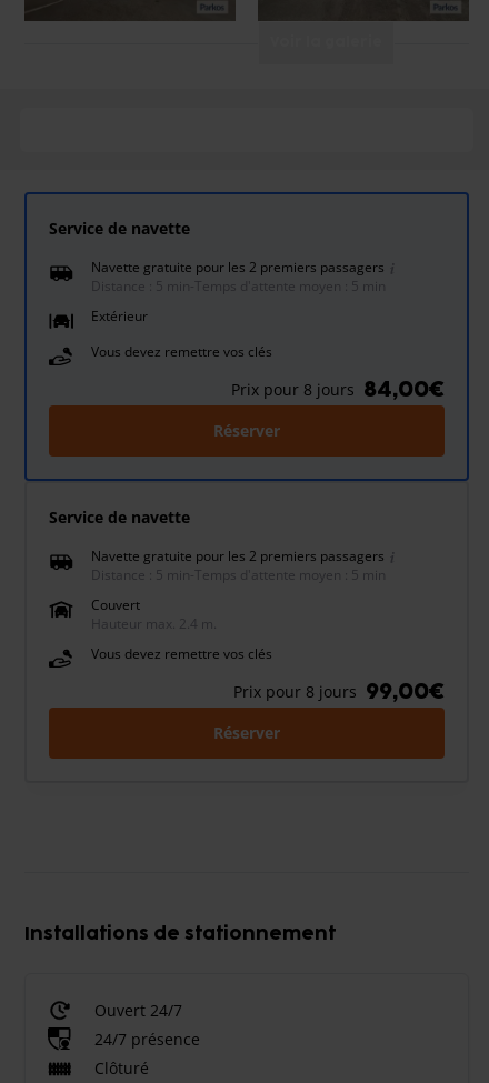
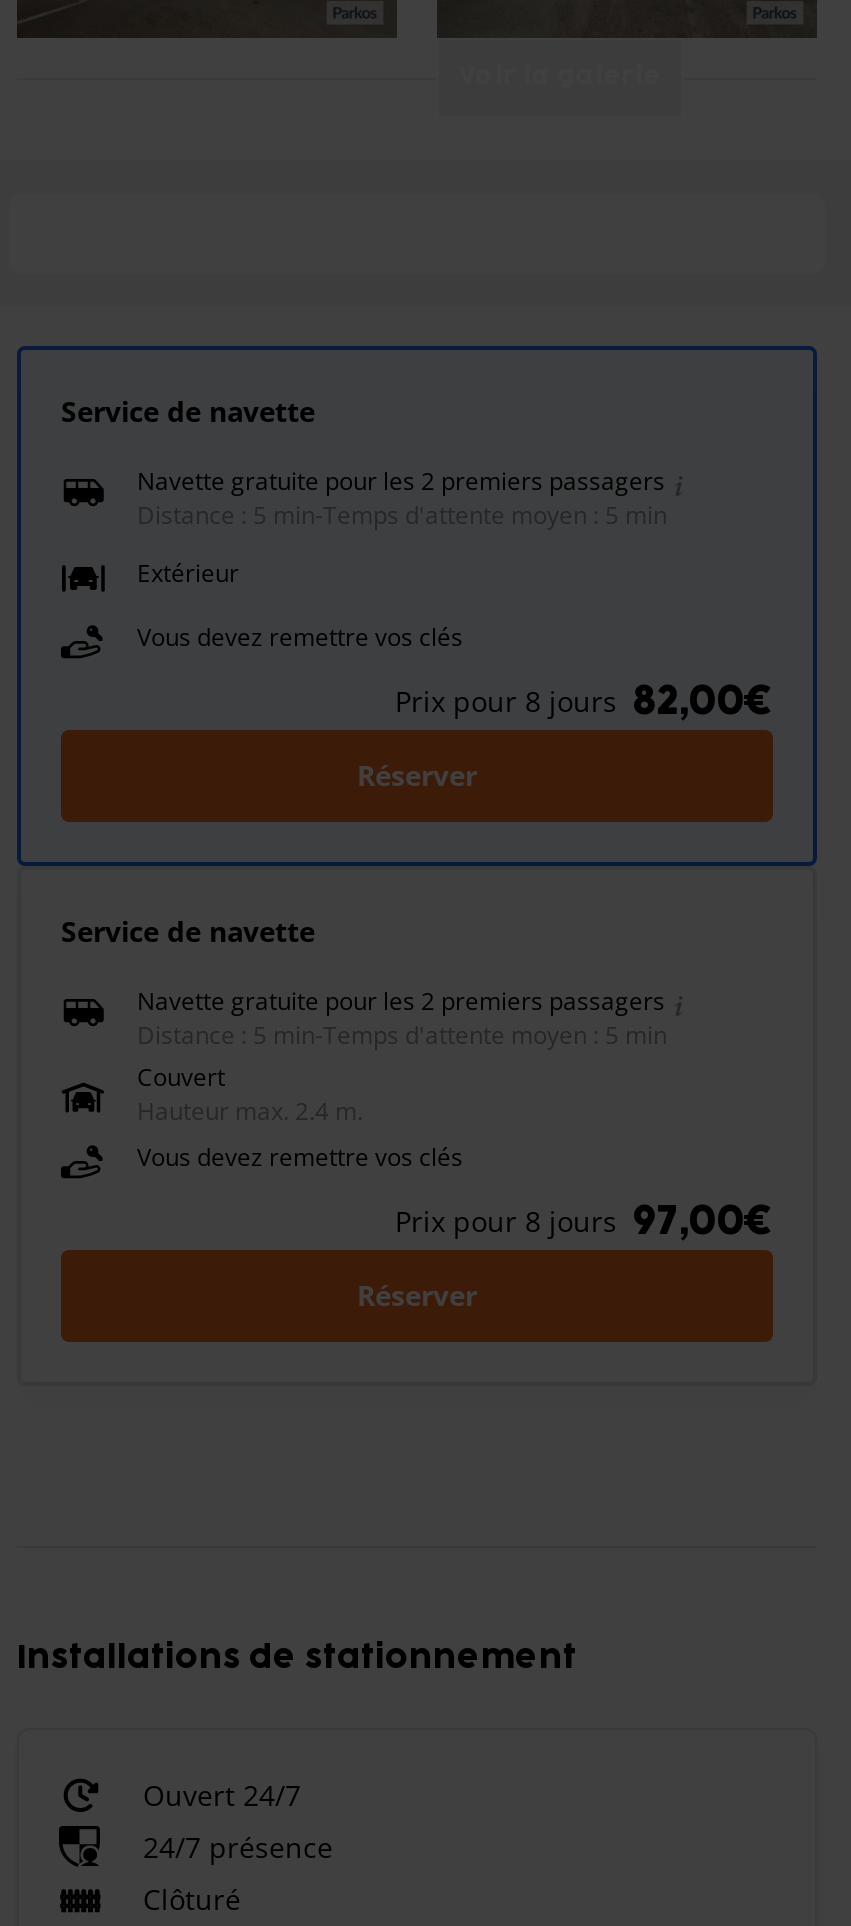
[231,379,444,401] Prix pour 8 jours 84,00€ -> [395,682,773,722] Prix pour 8 jours 82,00€
[233,681,444,703] Prix pour 8 jours 99,00€ -> [395,1202,773,1242] Prix pour 8 jours 97,00€

